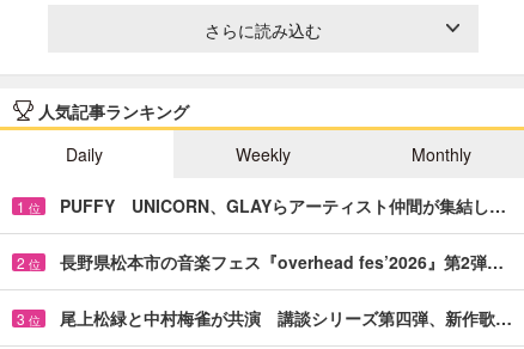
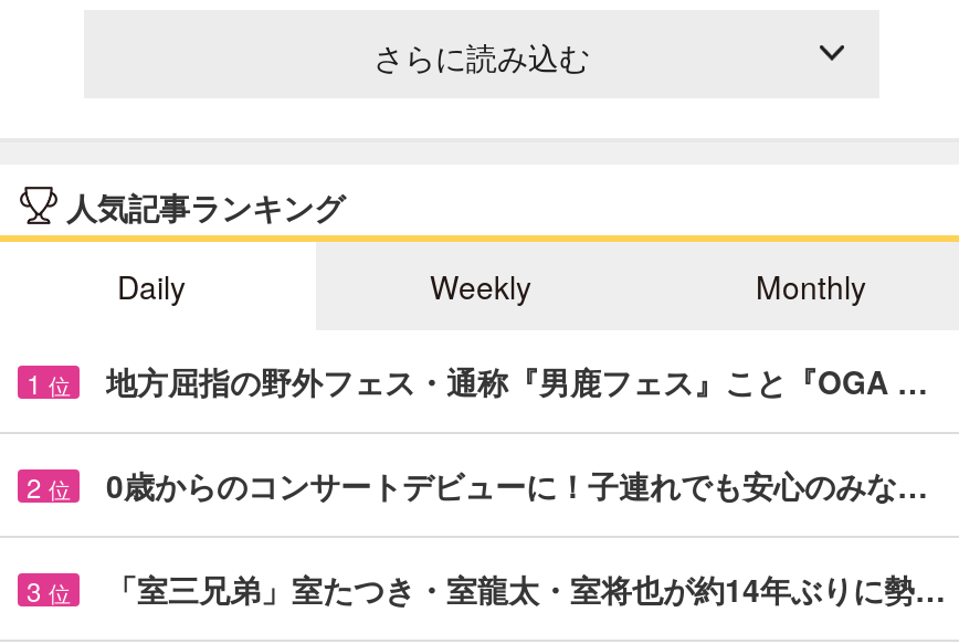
[60,193,506,217] PUFFY UNICORN、GLAYらアーティスト仲間が集結し… -> [106,359,928,403] 地方屈指の野外フェス・通称『男鹿フェス』こと『OGA …
[60,250,504,273] 長野県松本市の音楽フェス『overhead fes’2026』第2弾… -> [106,462,928,507] 0歳からのコンサートデビューに！子連れでも安心のみな…
[60,306,512,330] 尾上松緑と中村梅雀が共演 講談シリーズ第四弾、新作歌… -> [106,566,946,610] 「室三兄弟」室たつき・室龍太・室将也が約14年ぶりに勢…

